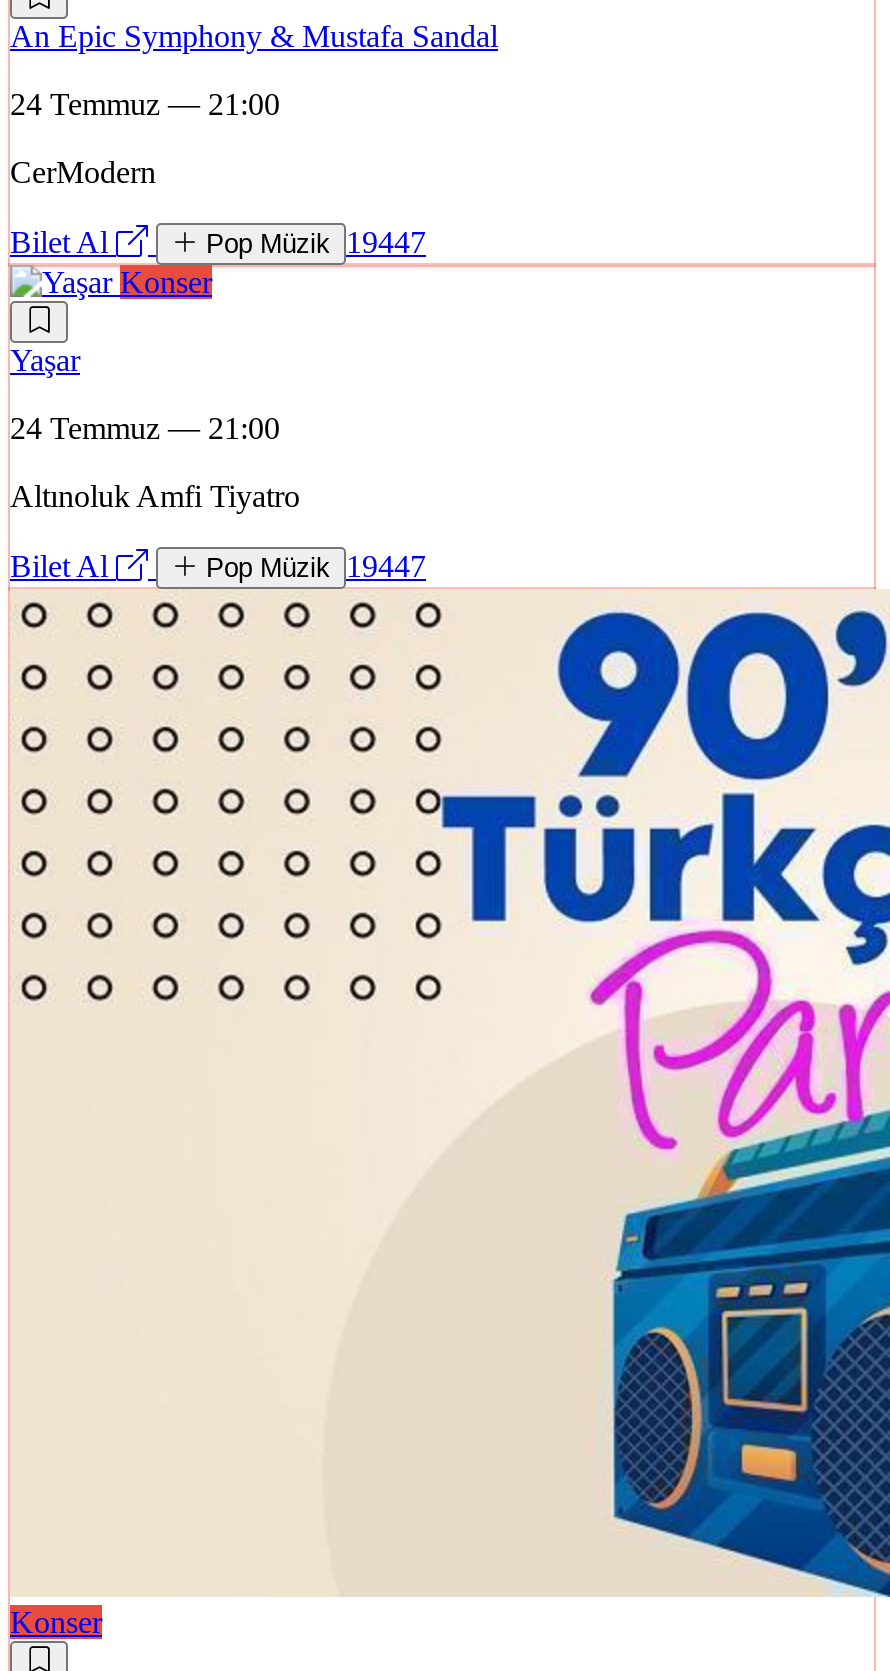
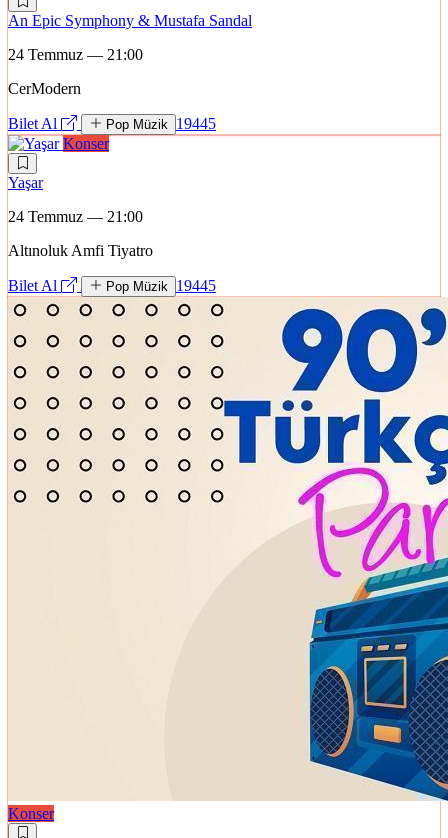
[206,224,426,258] Pop Müzik 19447 -> [106,115,216,132] Pop Müzik 19445
[206,548,426,582] Pop Müzik 19447 -> [106,277,216,294] Pop Müzik 19445

